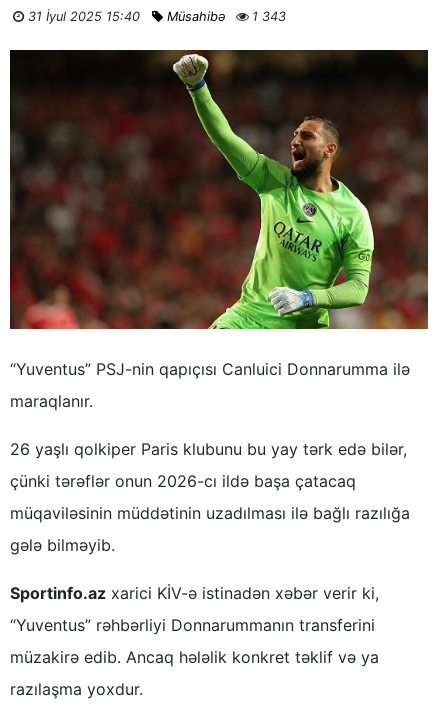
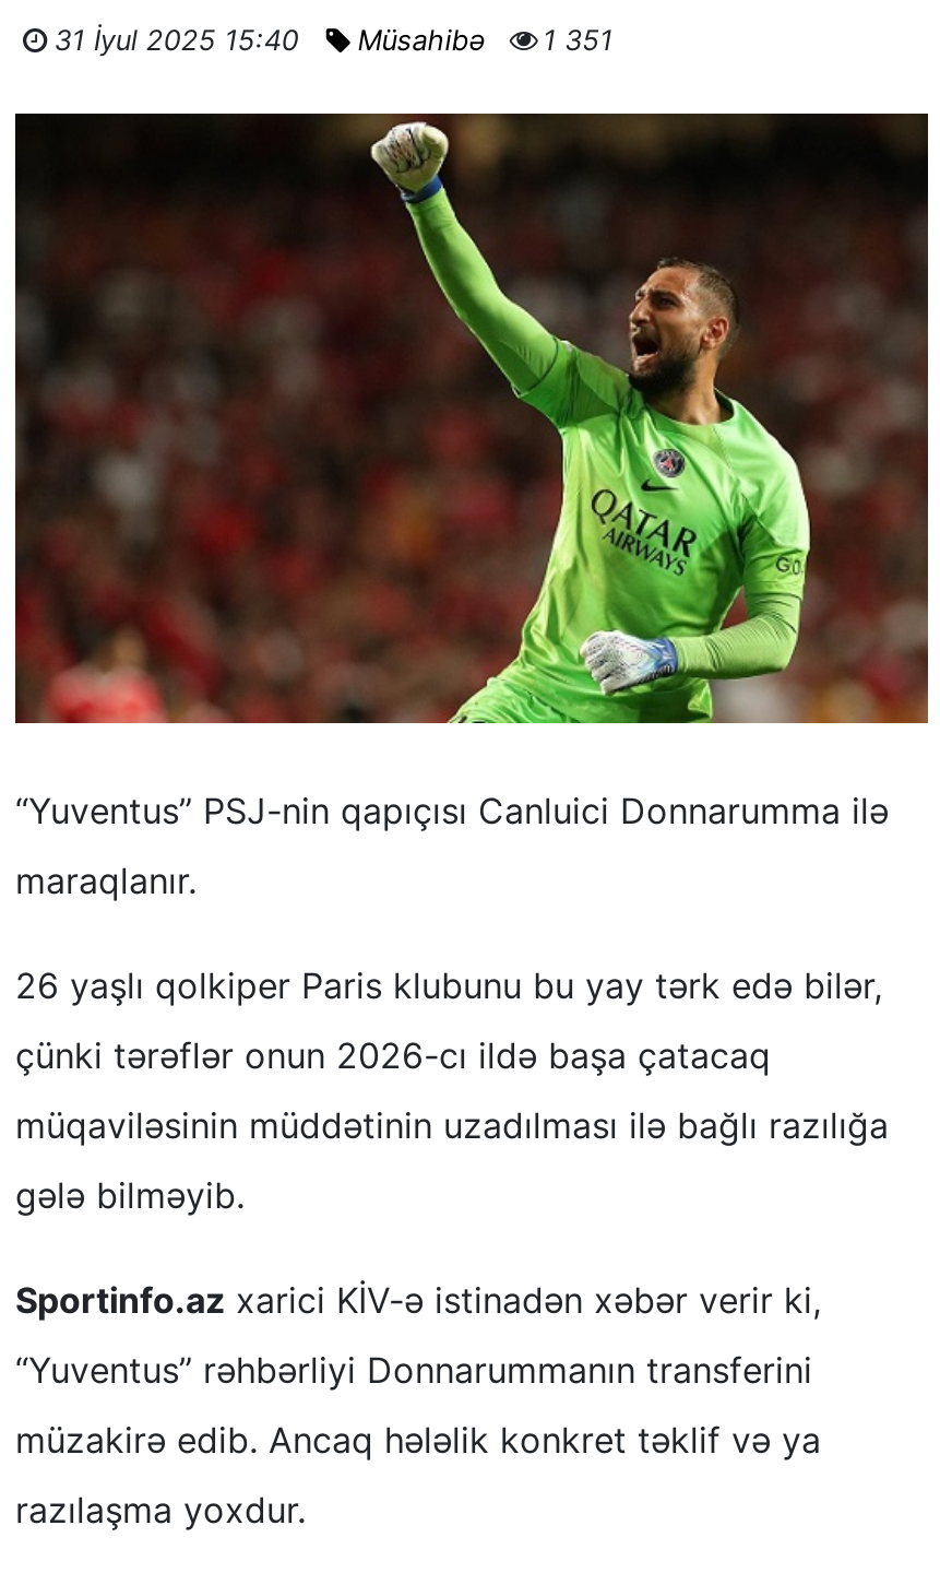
[28,9,286,24] 31 İyul 2025 15:40 Müsahibə 1 343 -> [54,25,613,58] 31 İyul 2025 15:40 Müsahibə 1 351

